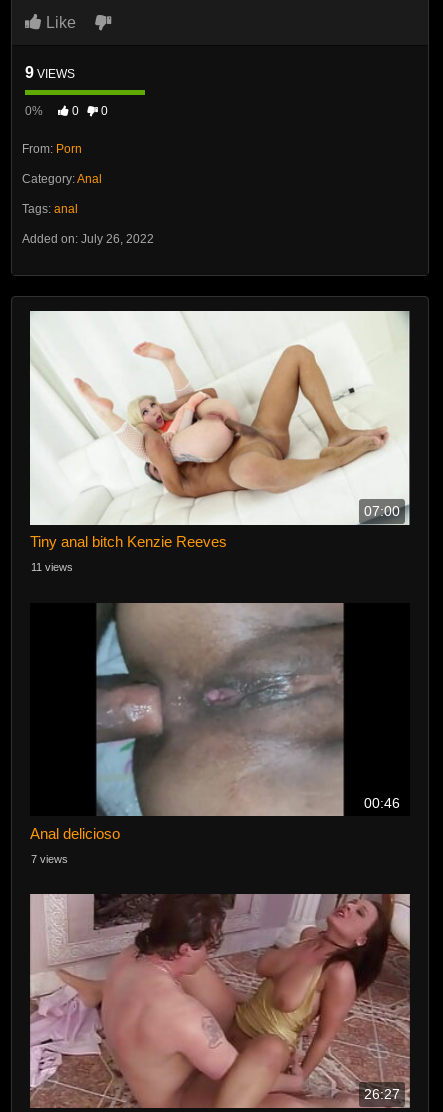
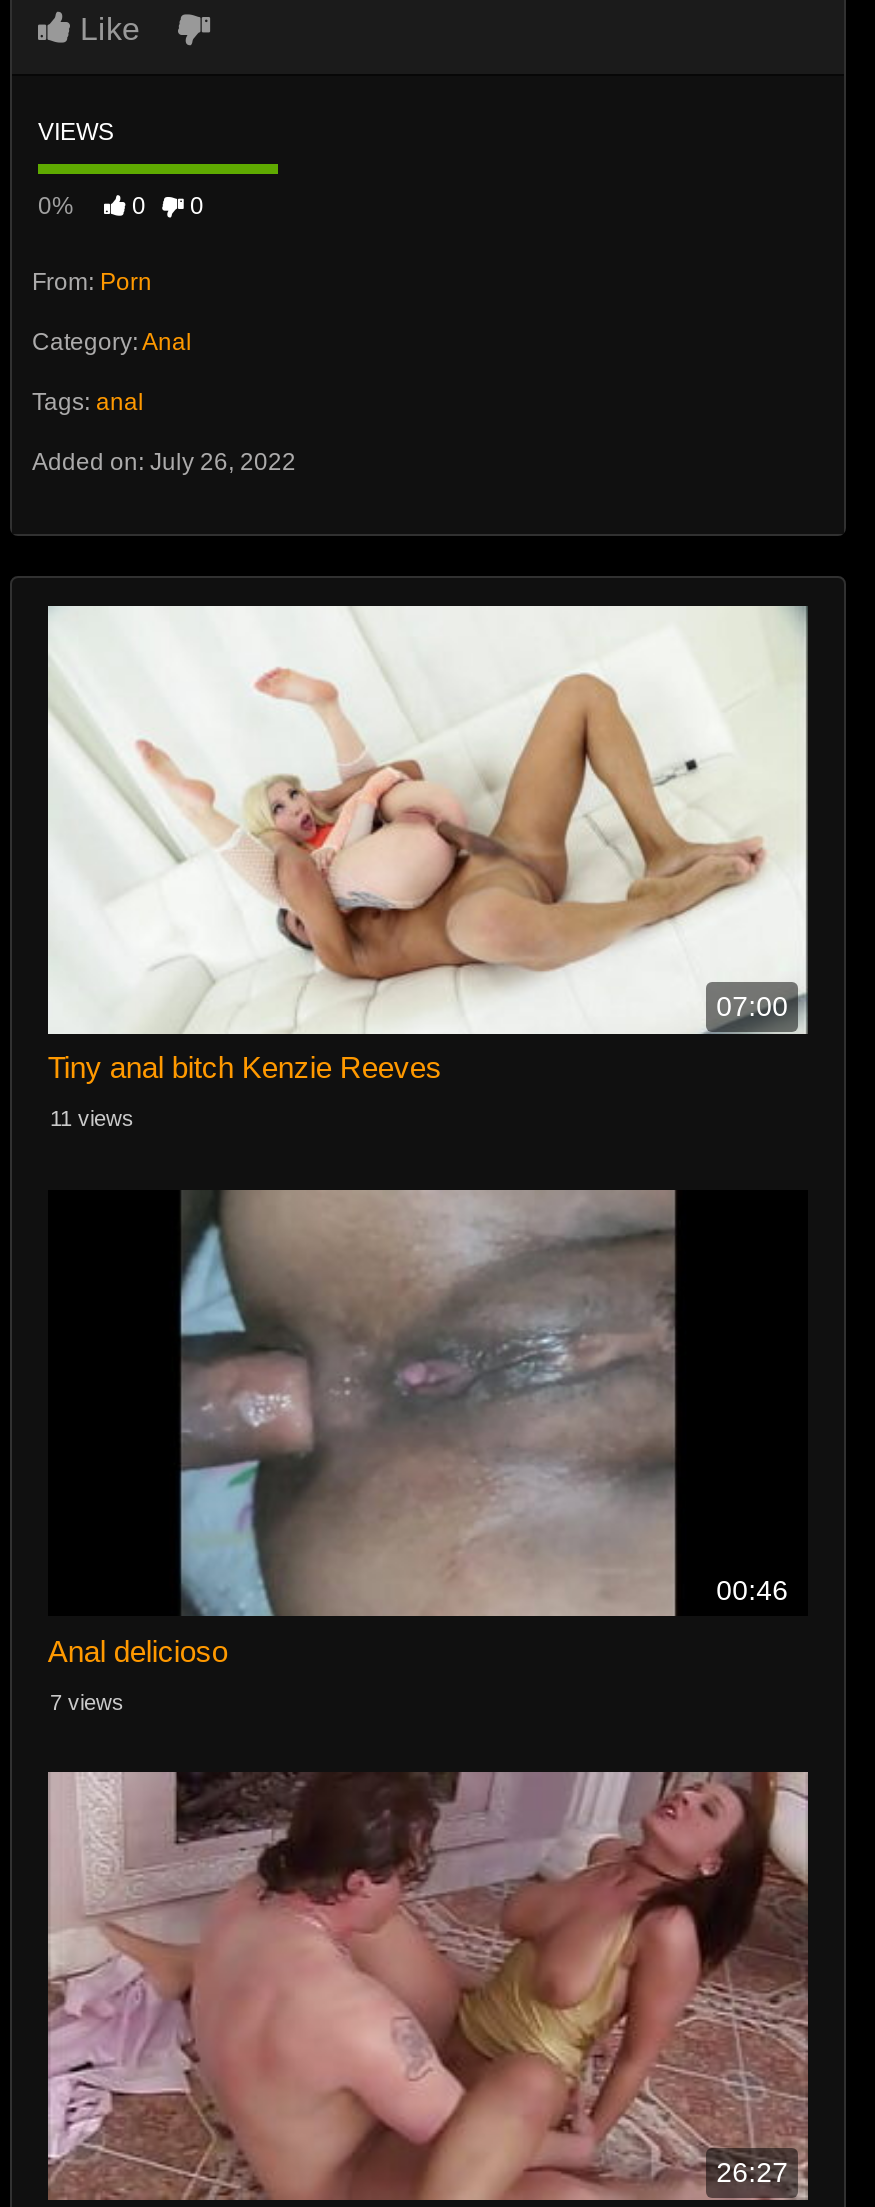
[25,64,75,81] 9 VIEWS -> [38,118,114,146] VIEWS

